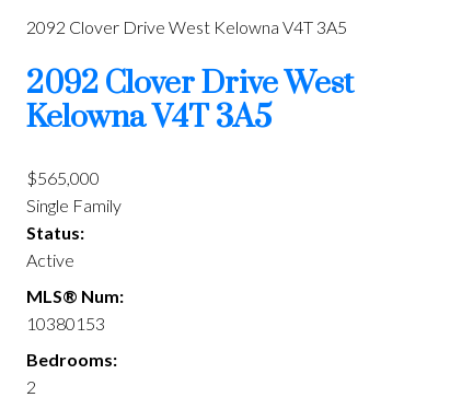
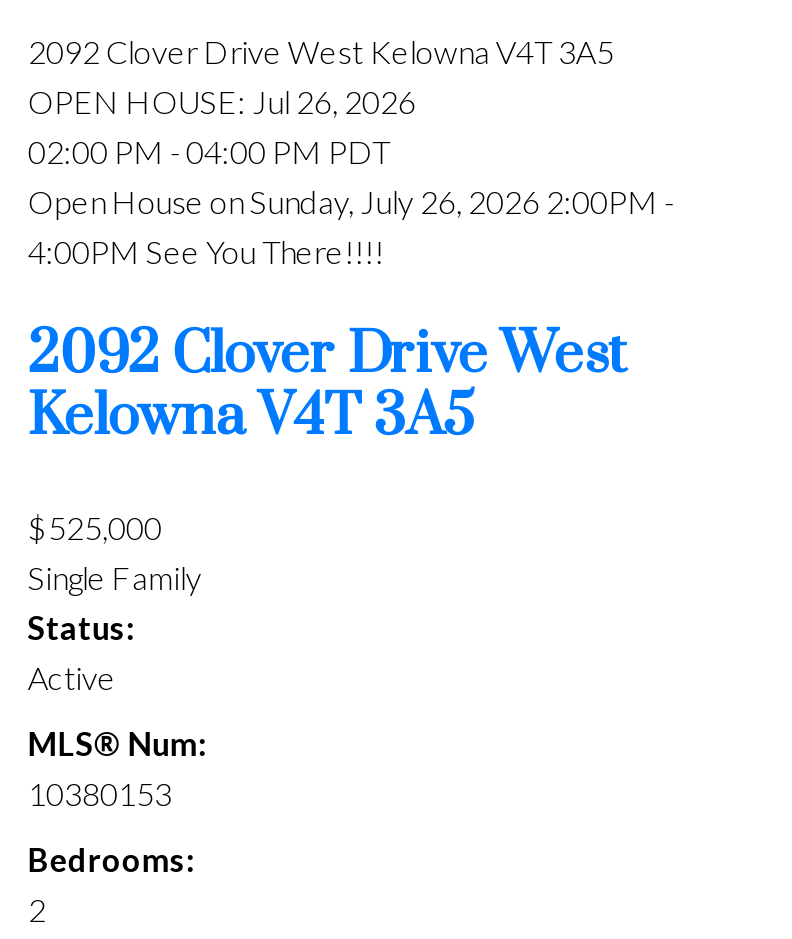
none -> [28,81,674,269] OPEN HOUSE: Jul 26, 2026 | 02:00 PM - 04:00 PM PDT | Open House on Sunday, July 26, 2026 2:00PM - | 4:00PM See You There!!!!
[26,167,99,188] $565,000 -> [28,508,162,546] $525,000

